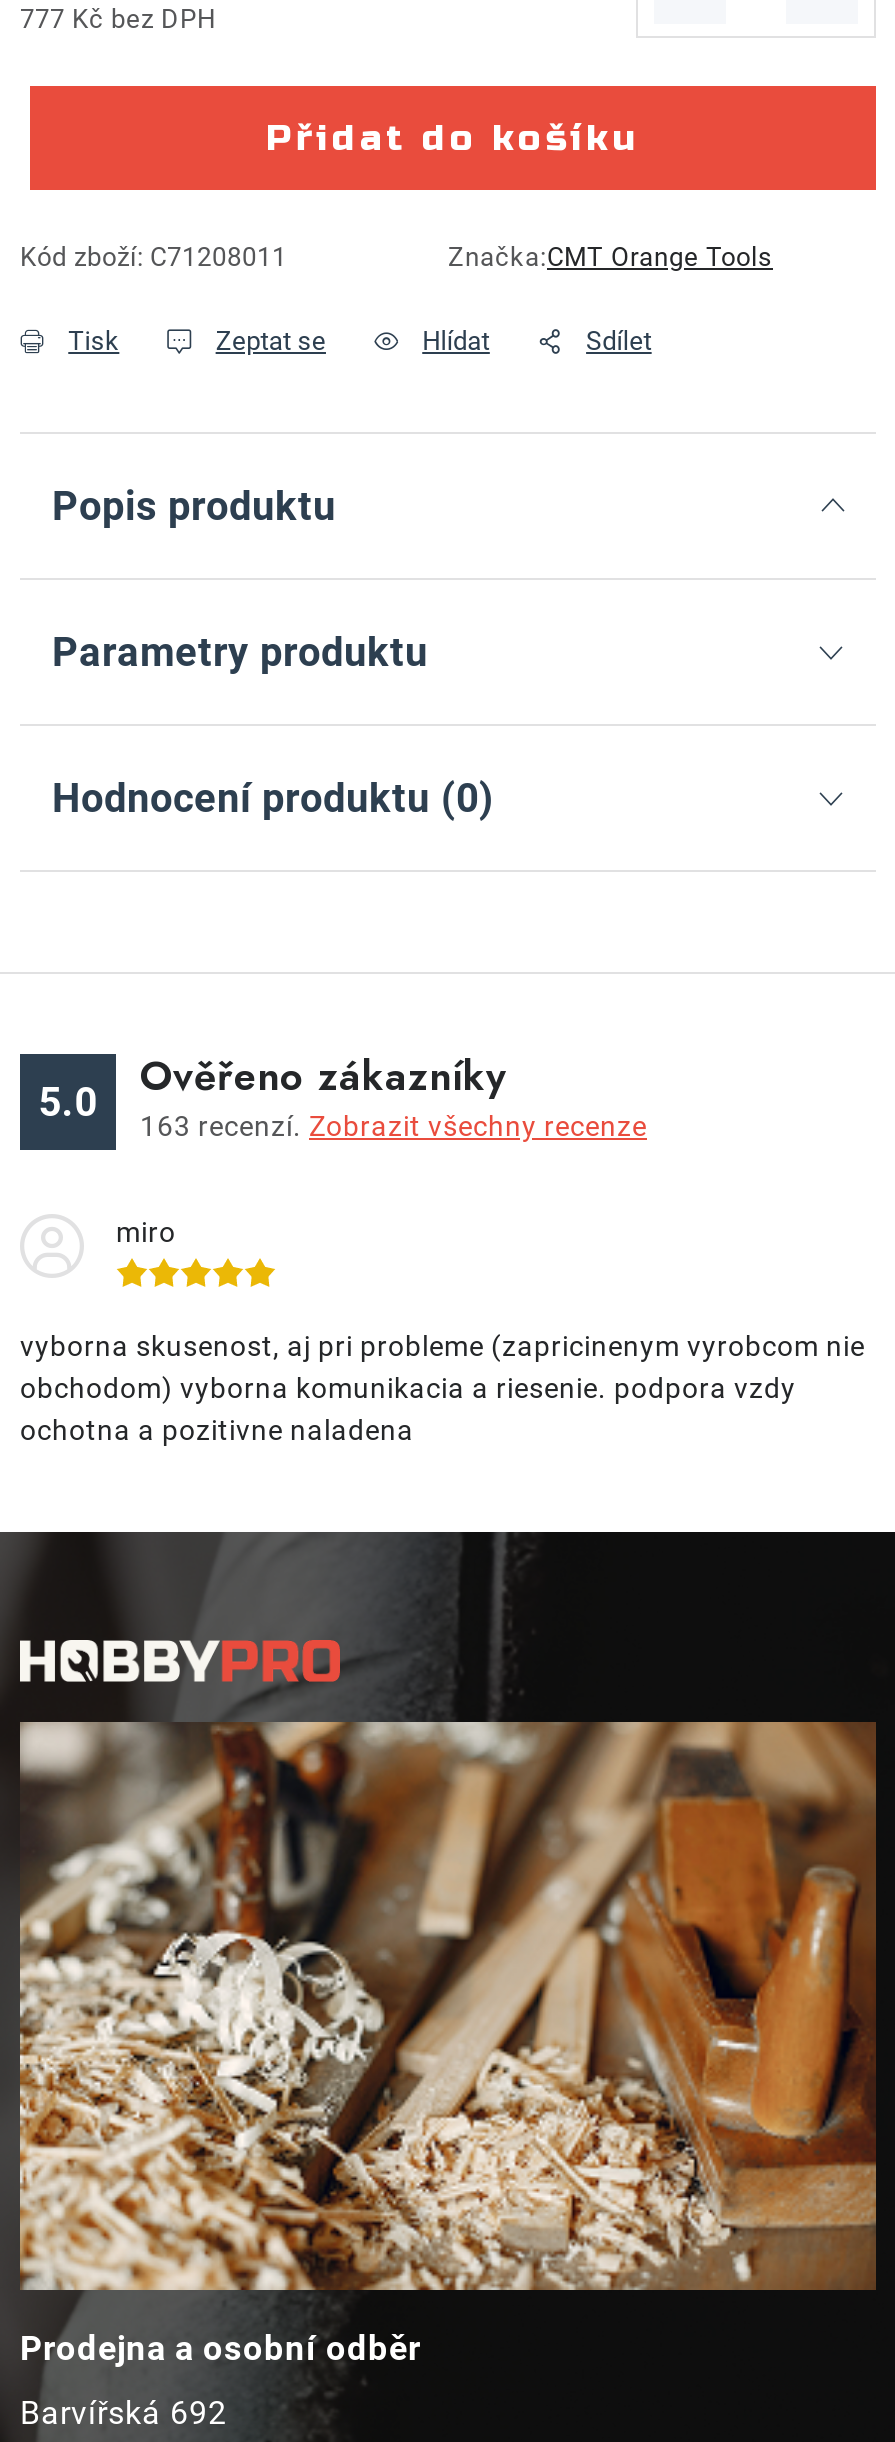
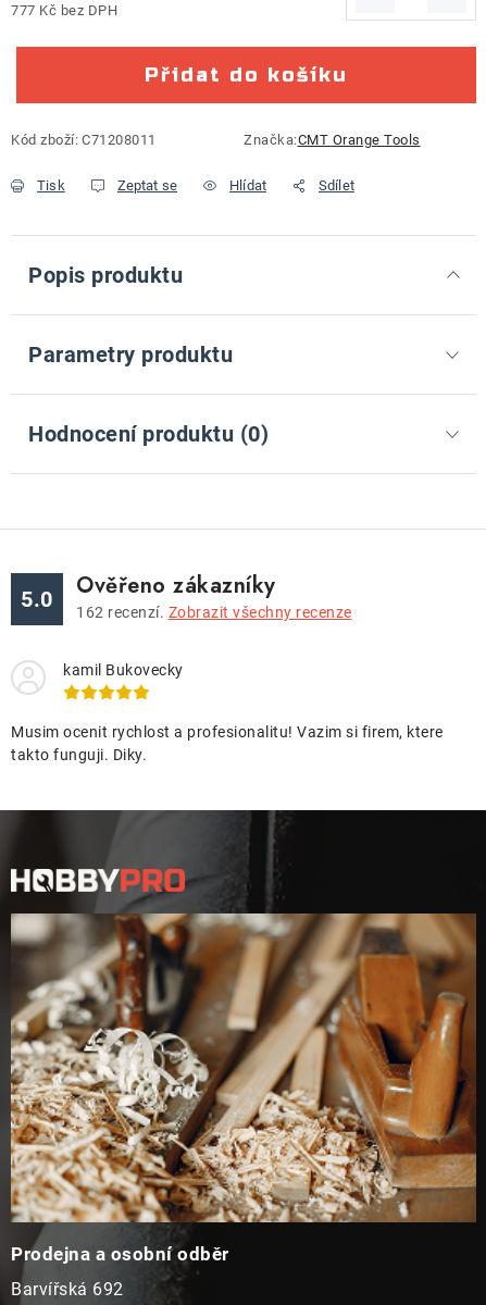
[140,1110,647,1142] 163 recenzí. Zobrazit všechny recenze -> [76,604,352,621] 162 recenzí. Zobrazit všechny recenze
[116,1216,176,1248] miro -> [63,661,183,679] kamil Bukovecky
[20,1330,865,1446] vyborna skusenost, aj pri probleme (zapricinenym vyrobcom nie | obchodom) vyborna komunikacia a riesenie. podpora vzdy | ochotna a pozitivne naladena -> [11,723,443,763] Musim ocenit rychlost a profesionalitu! Vazim si firem, ktere | takto funguji. Diky.

